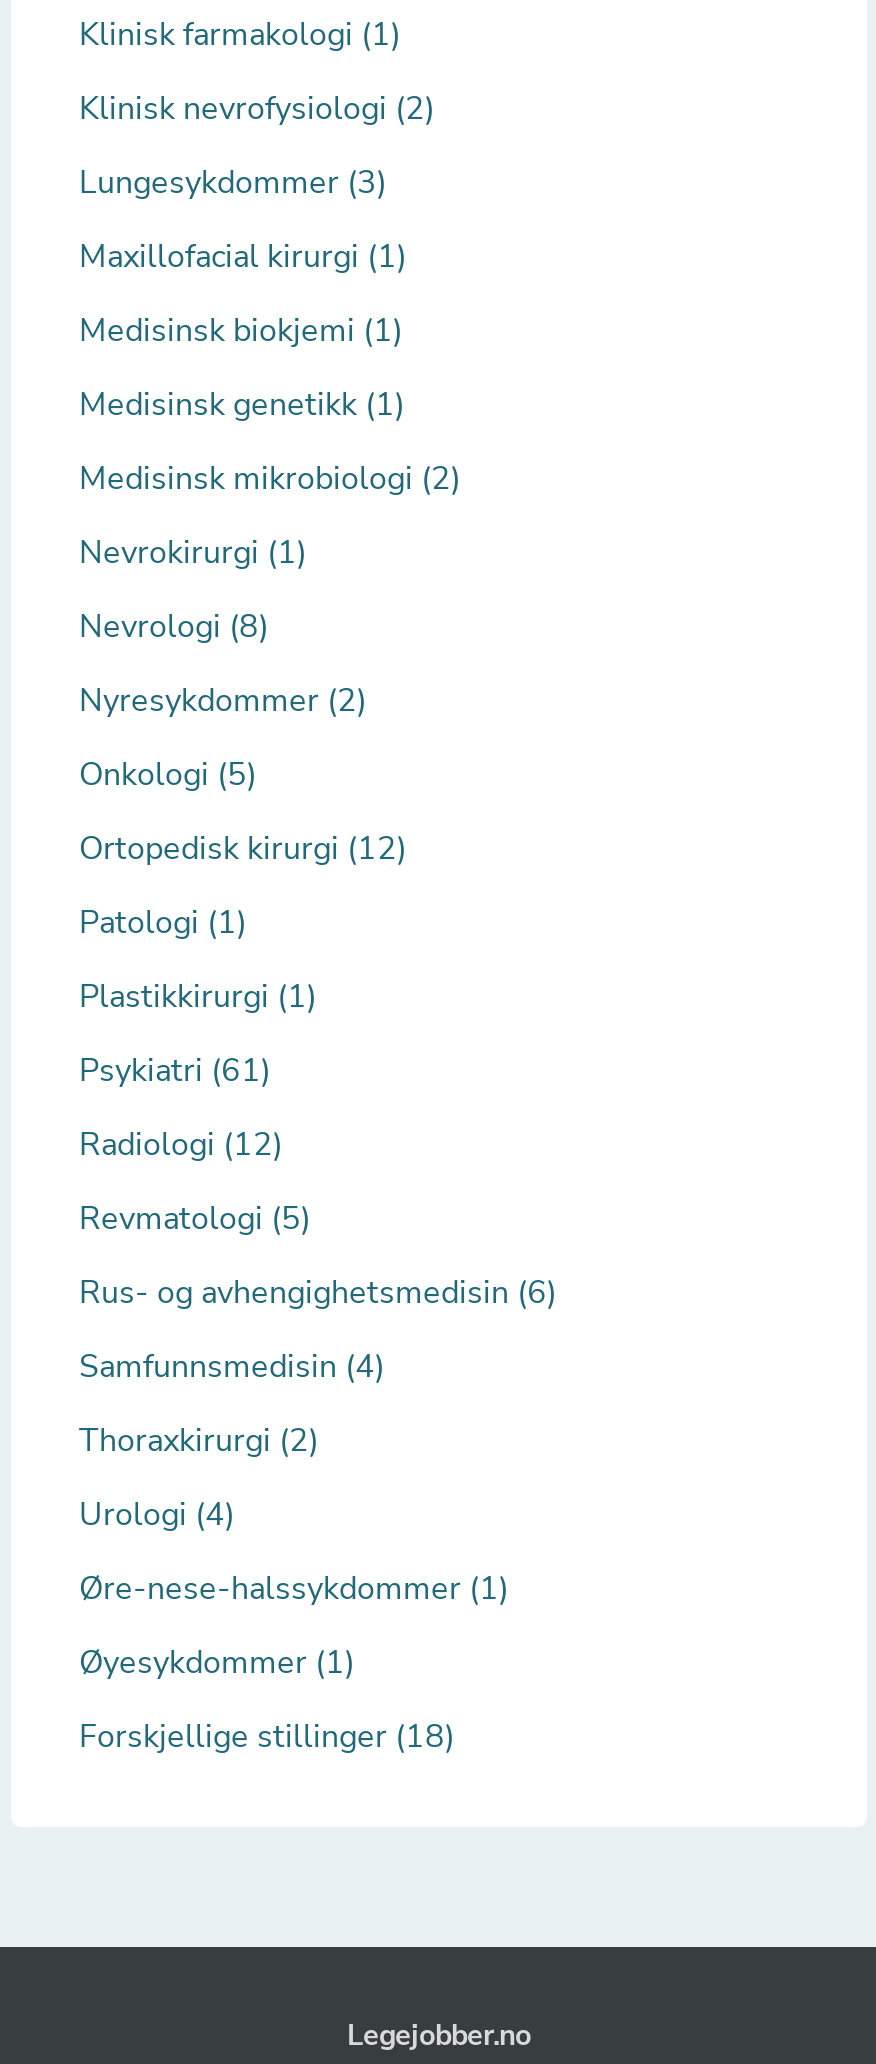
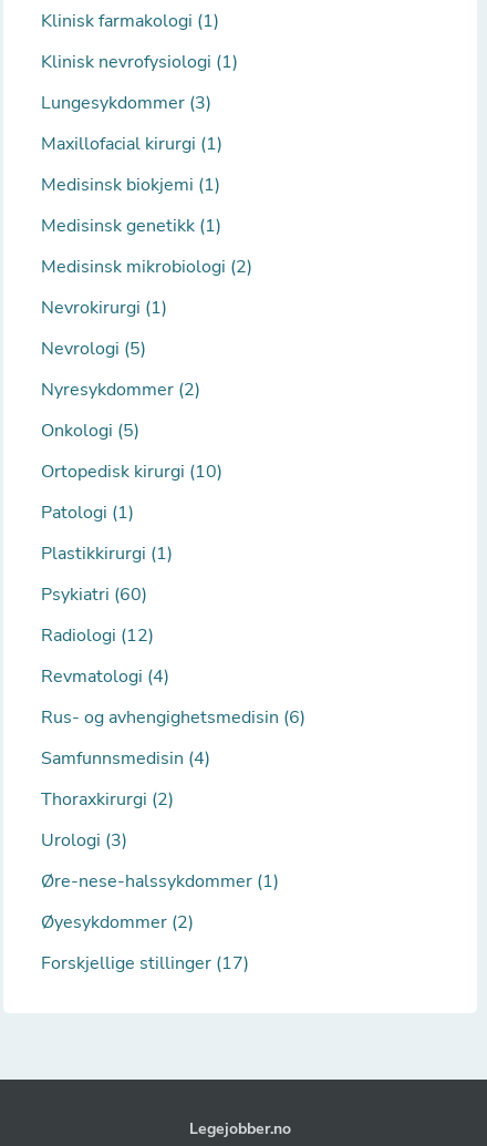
[79,87,435,131] Klinisk nevrofysiologi (2) -> [41,50,238,74] Klinisk nevrofysiologi (1)
[79,605,269,649] Nevrologi (8) -> [41,336,146,361] Nevrologi (5)
[79,827,407,871] Ortopedisk kirurgi (12) -> [41,459,222,484] Ortopedisk kirurgi (10)
[79,1049,271,1093] Psykiatri (61) -> [41,582,147,607] Psykiatri (60)
[79,1197,311,1241] Revmatologi (5) -> [41,664,169,689] Revmatologi (4)
[79,1493,235,1537] Urologi (4) -> [41,828,127,852] Urologi (3)
[79,1641,355,1685] Øyesykdommer (1) -> [41,910,194,934] Øyesykdommer (2)
[79,1715,455,1759] Forskjellige stillinger (18) -> [41,951,249,975] Forskjellige stillinger (17)

